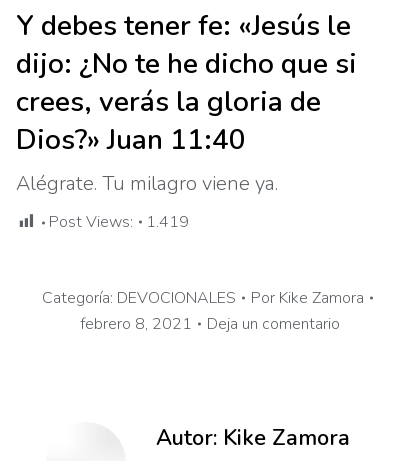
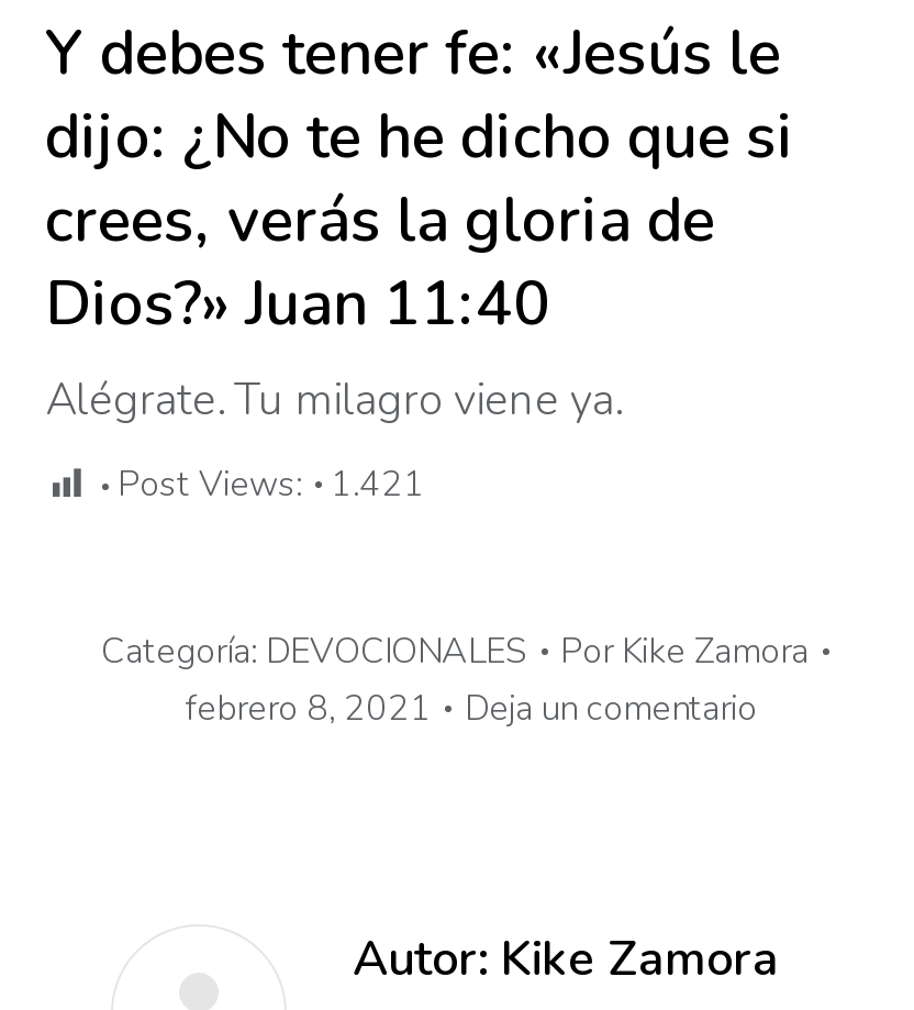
[49,211,189,233] Post Views: 1.419 -> [118,460,425,508] Post Views: 1.421

